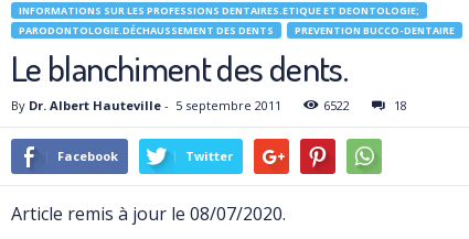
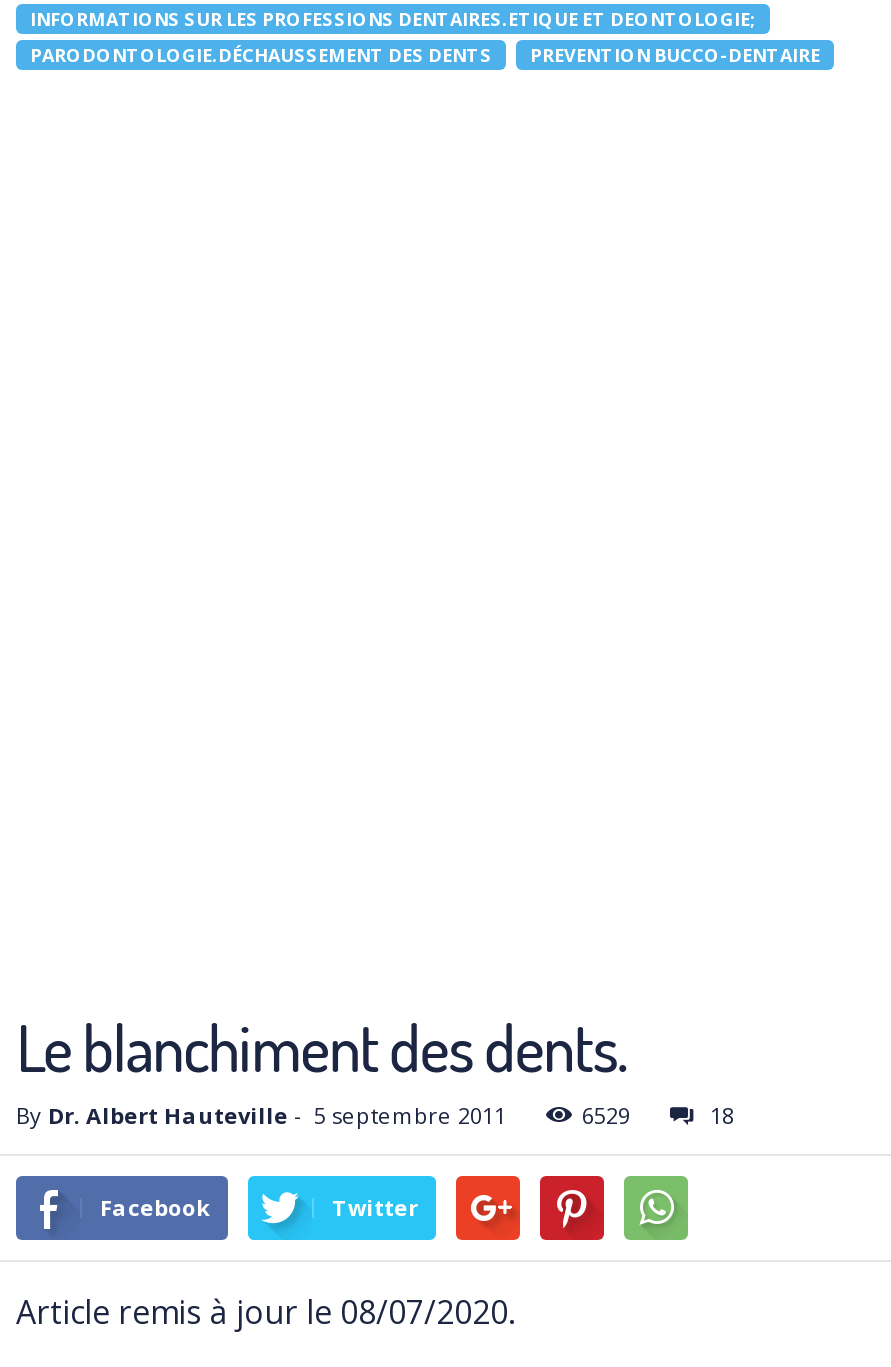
[323,97,350,113] 6522 -> [582,1100,630,1130] 6529

